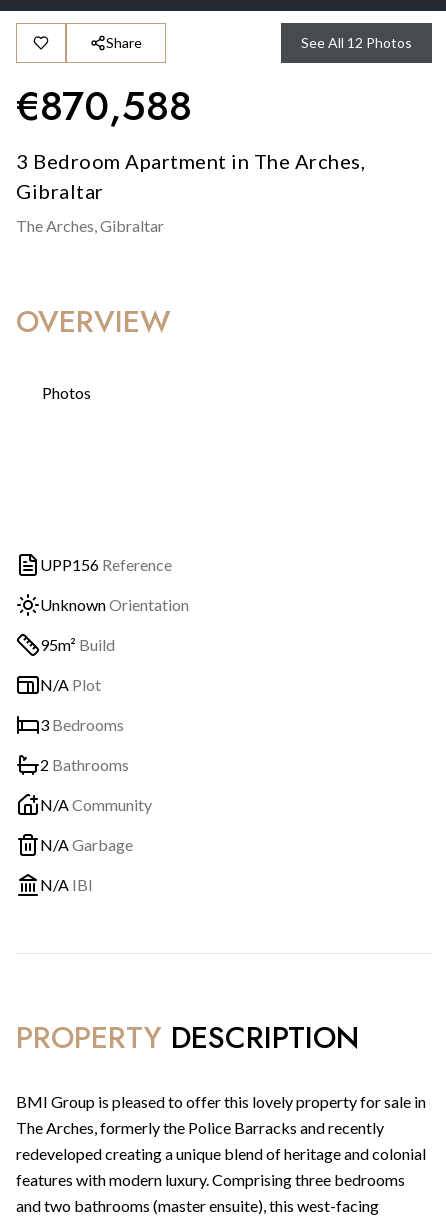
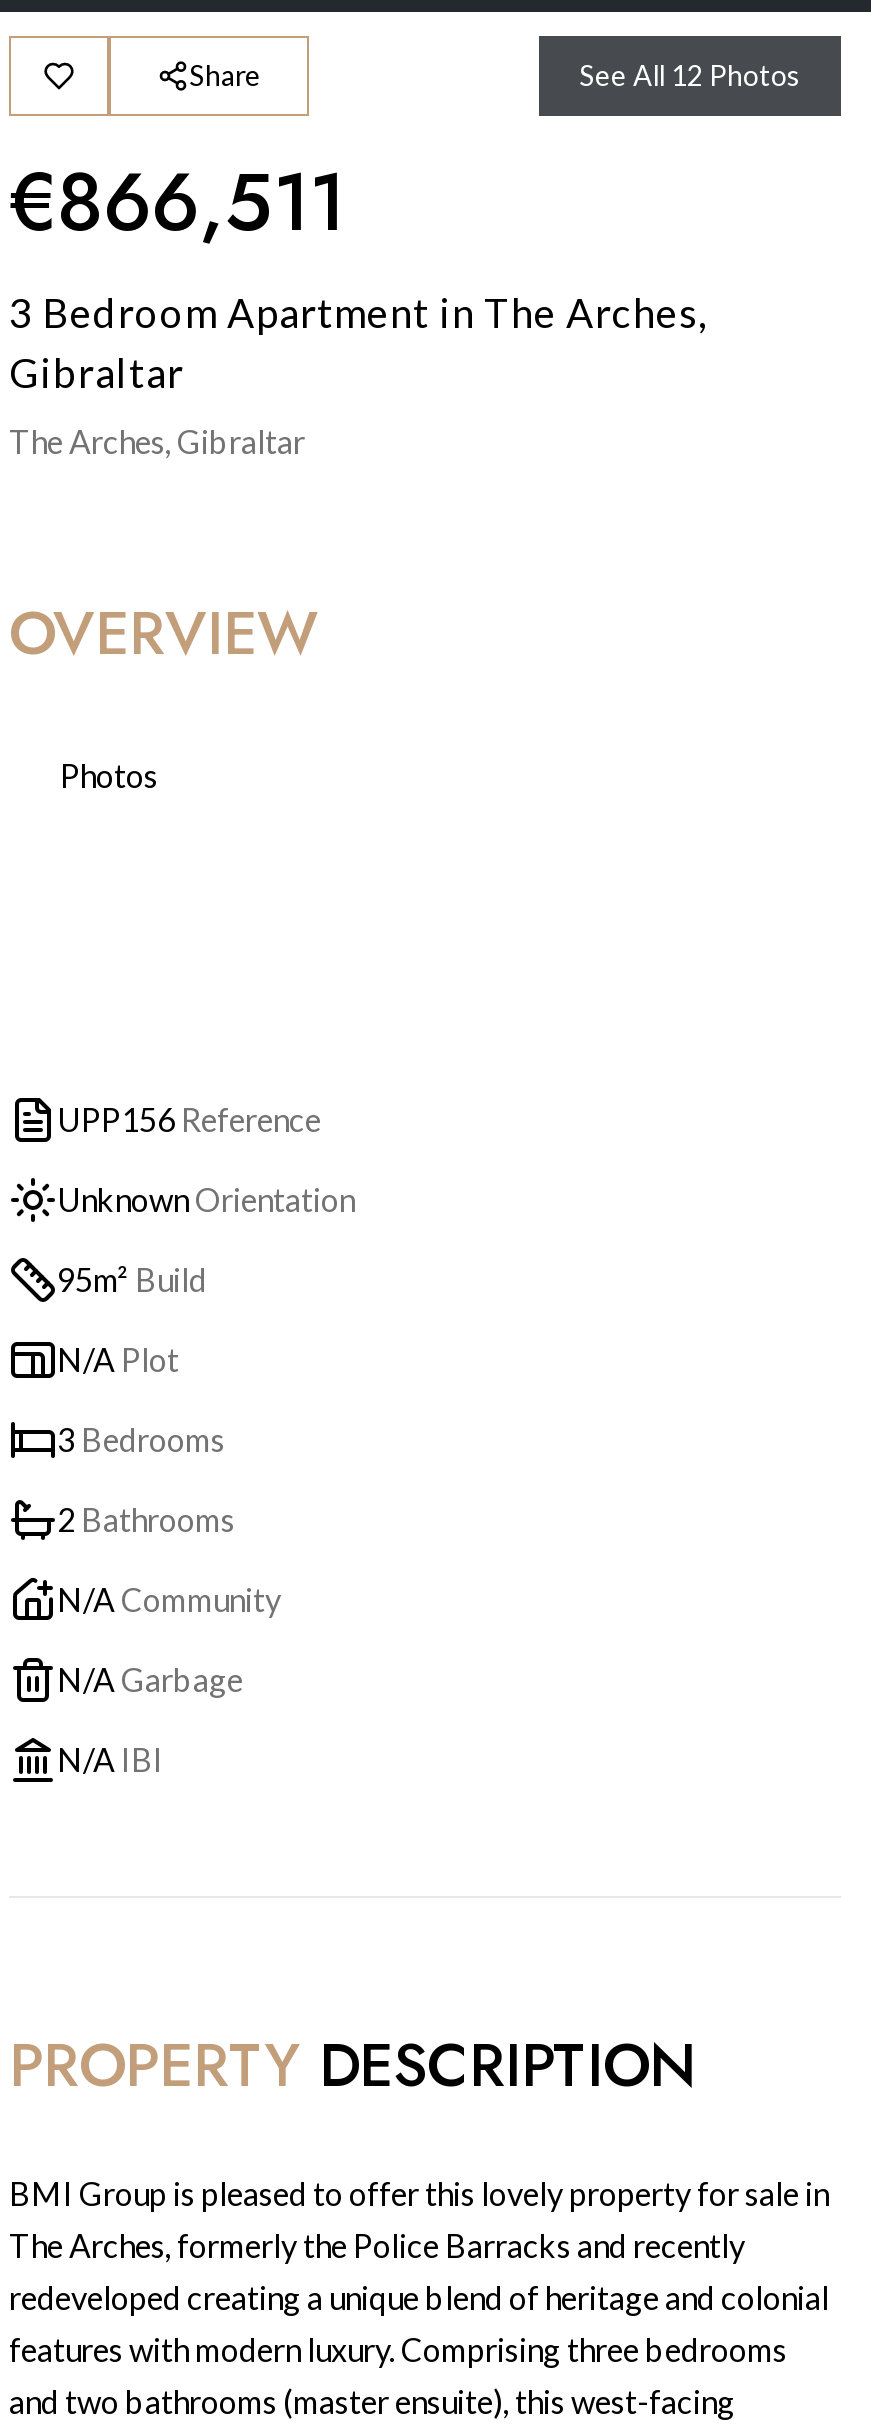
[16,77,192,135] €870,588 -> [9,144,345,260] €866,511

